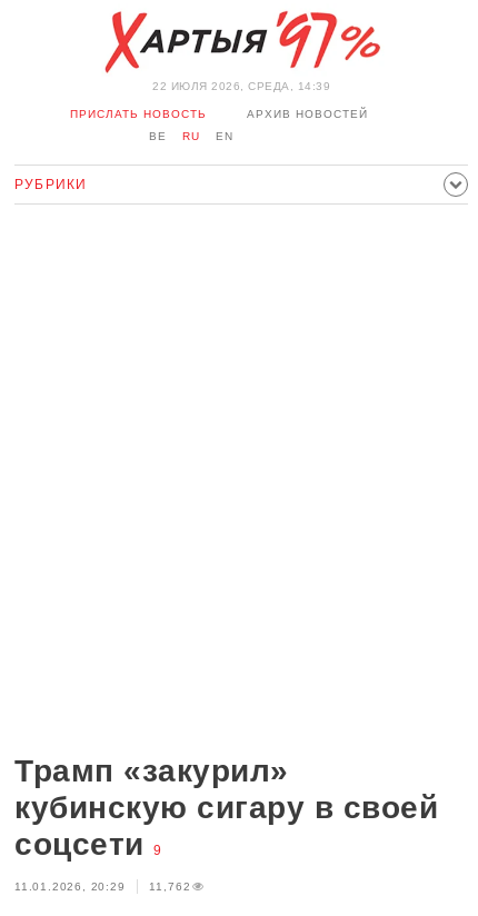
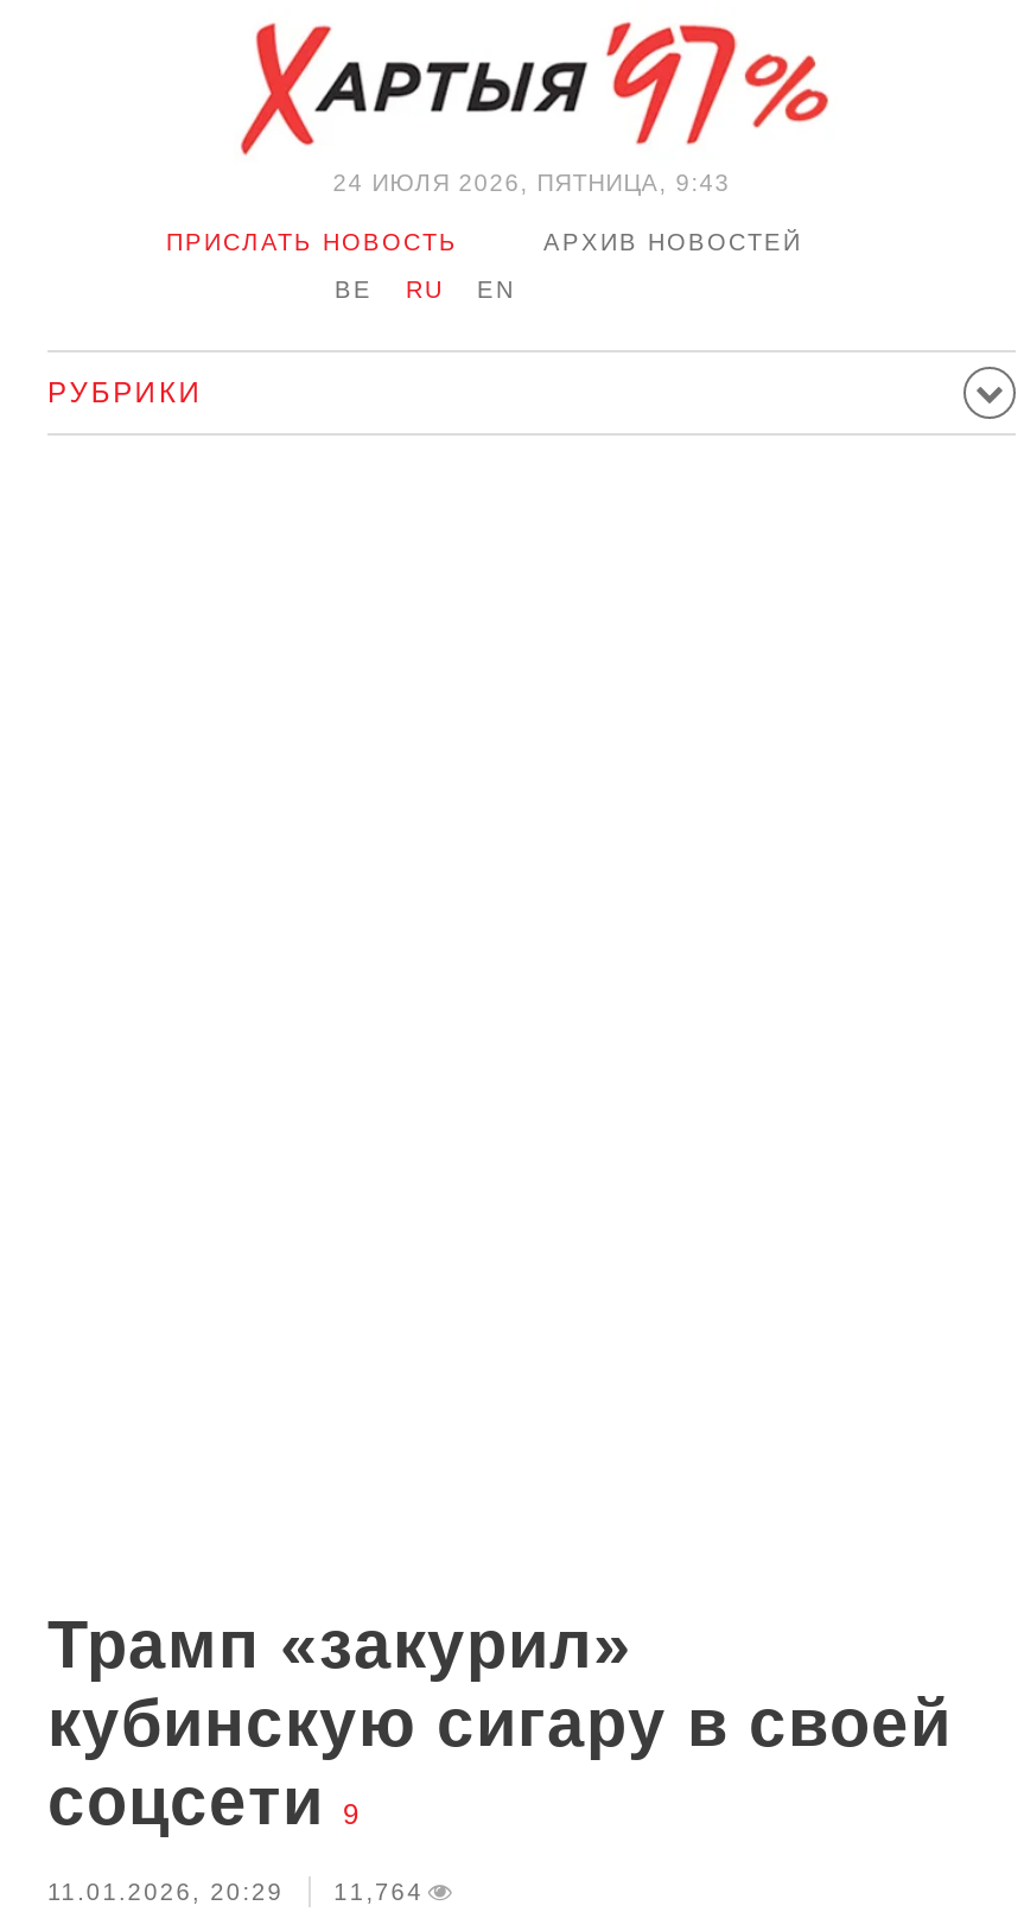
[152,80,330,92] 22 ИЮЛЯ 2026, СРЕДА, 14:39 -> [333,170,730,196] 24 ИЮЛЯ 2026, ПЯТНИЦА, 9:43
[14,880,191,893] 11.01.2026, 20:29 11,762 -> [47,1879,423,1905] 11.01.2026, 20:29 11,764

